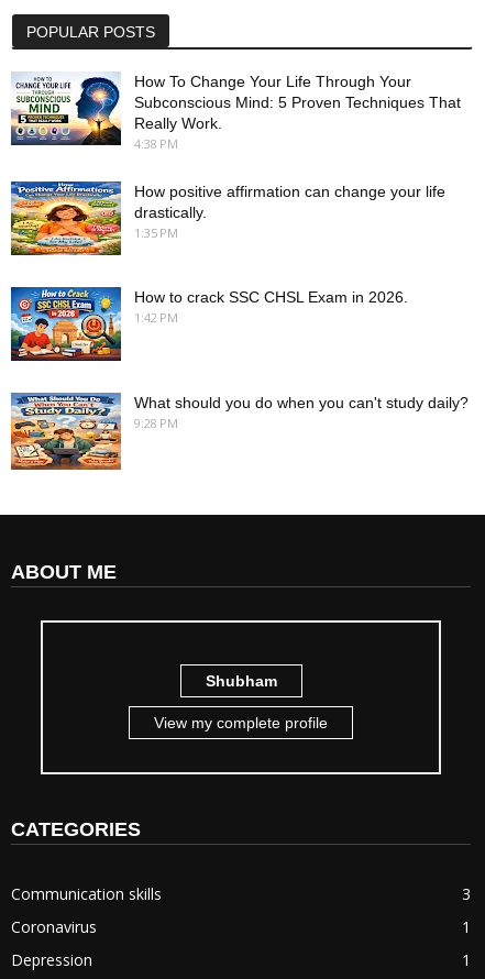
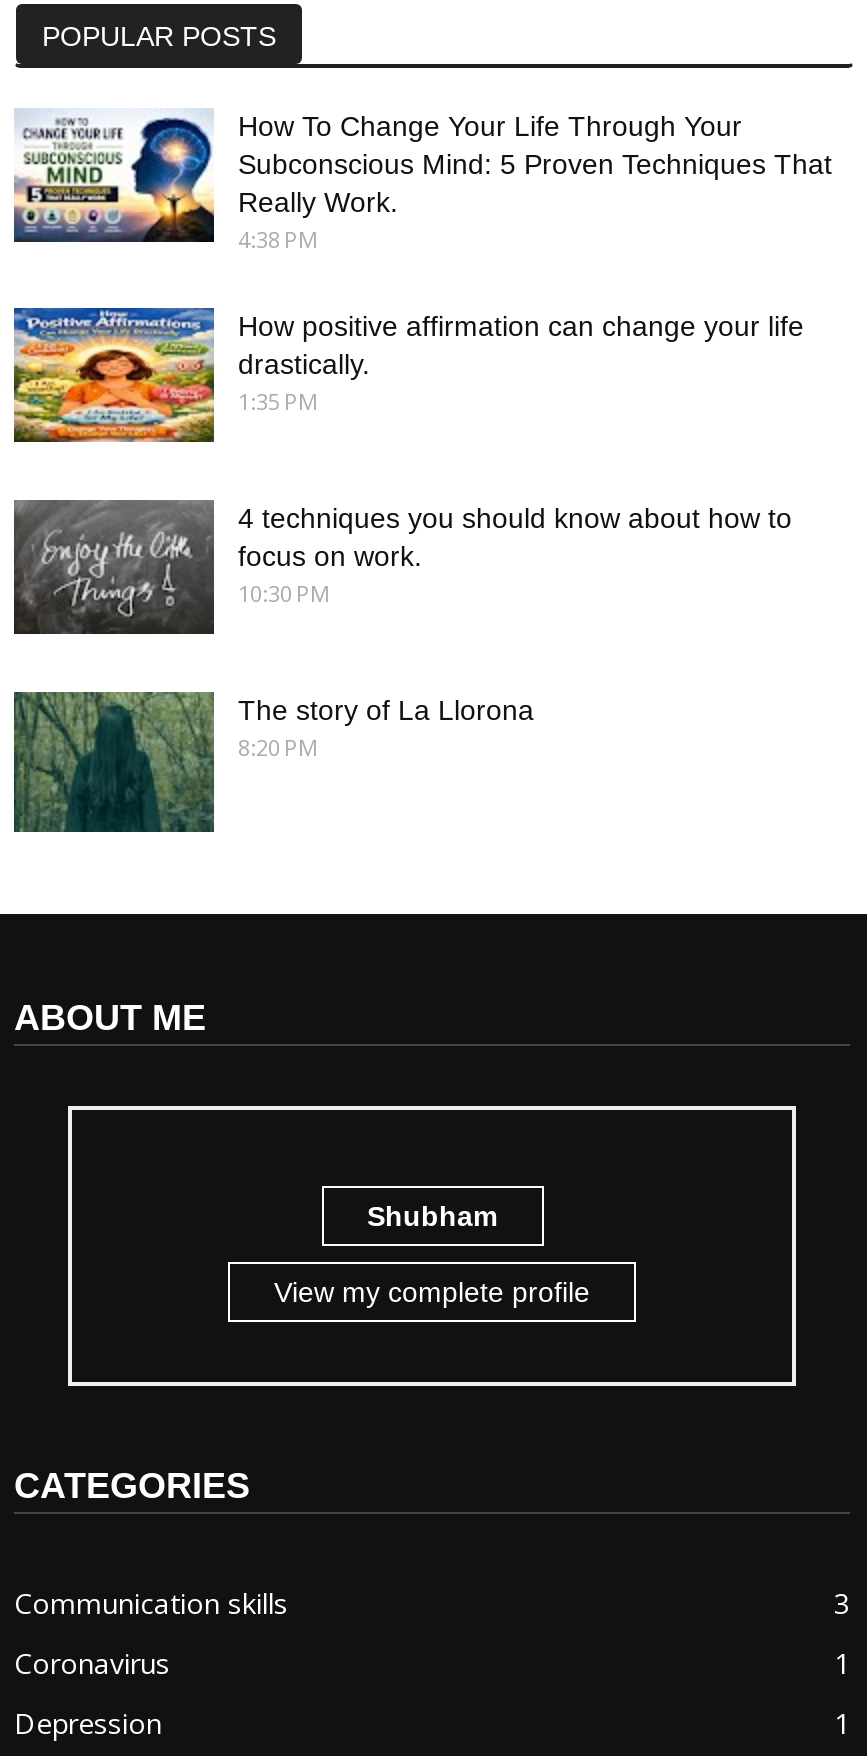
[10,286,408,361] [image] | How to crack SSC CHSL Exam in 2026. | 1:42 PM -> [12,498,792,634] [image] | 4 techniques you should know about how to | focus on work. | 10:30 PM
[10,392,469,471] [image] | What should you do when you can't study daily? | 9:28 PM -> [12,690,534,834] [image] | The story of La Llorona | 8:20 PM

